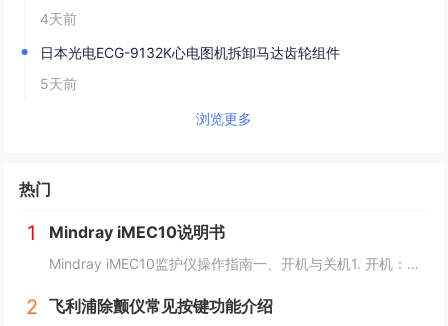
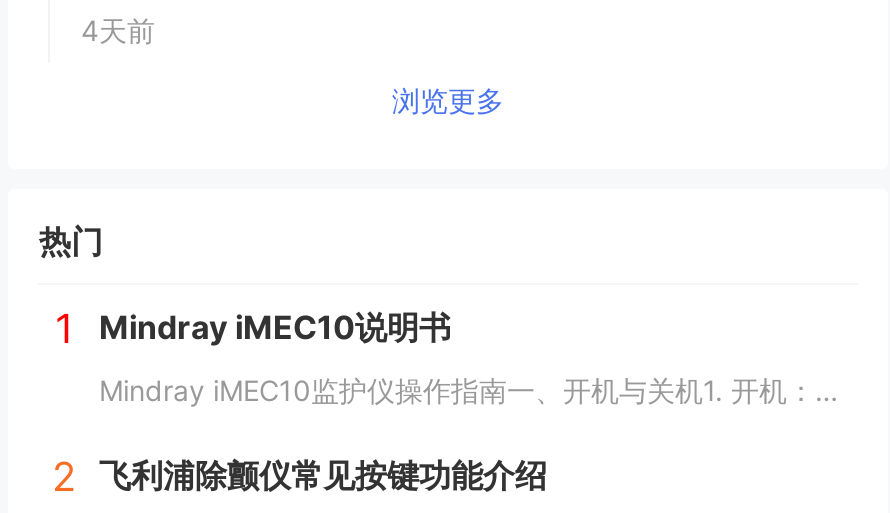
[40,44,340,92] 日本光电ECG-9132K心电图机拆卸马达齿轮组件 | 5天前 -> none

